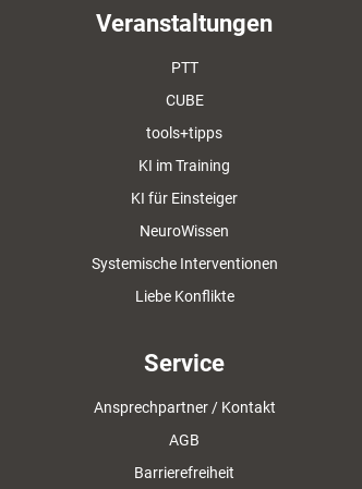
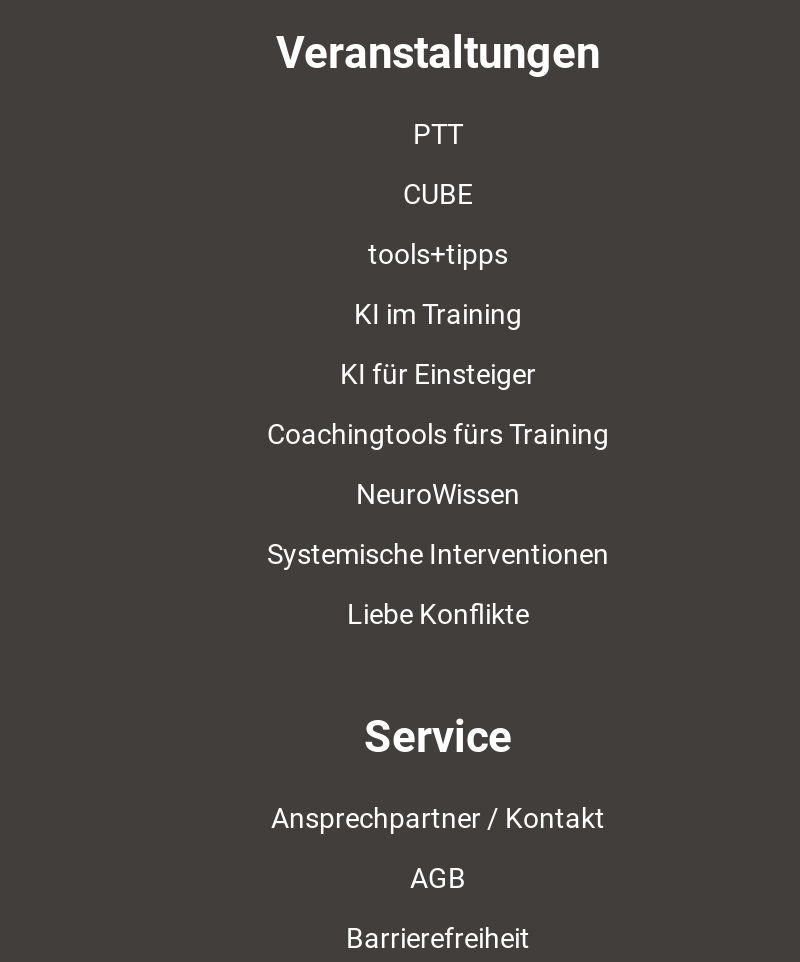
none -> [267,417,609,449] Coachingtools fürs Training

